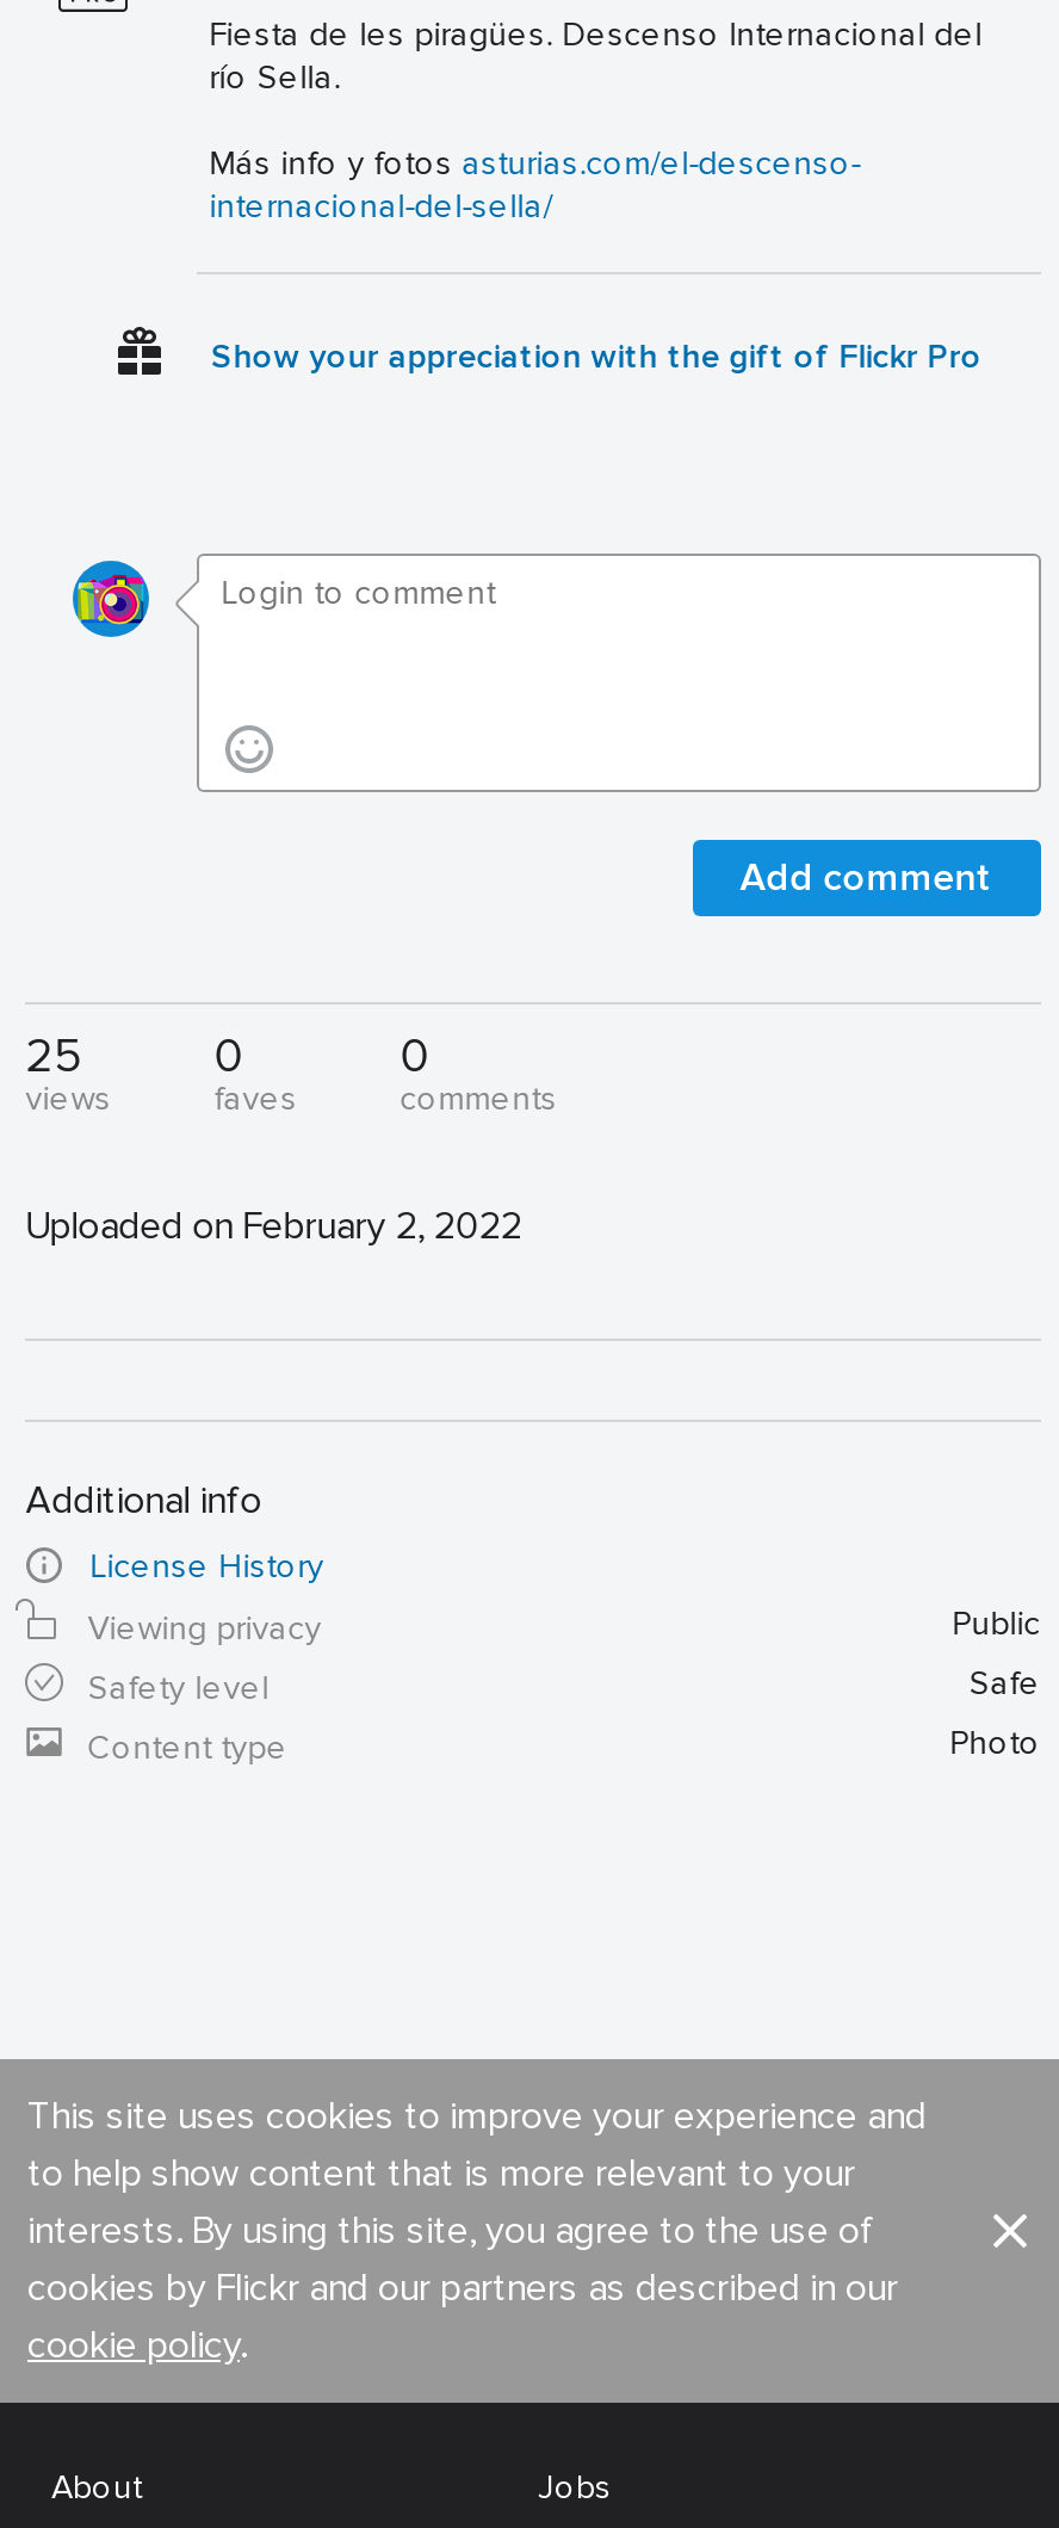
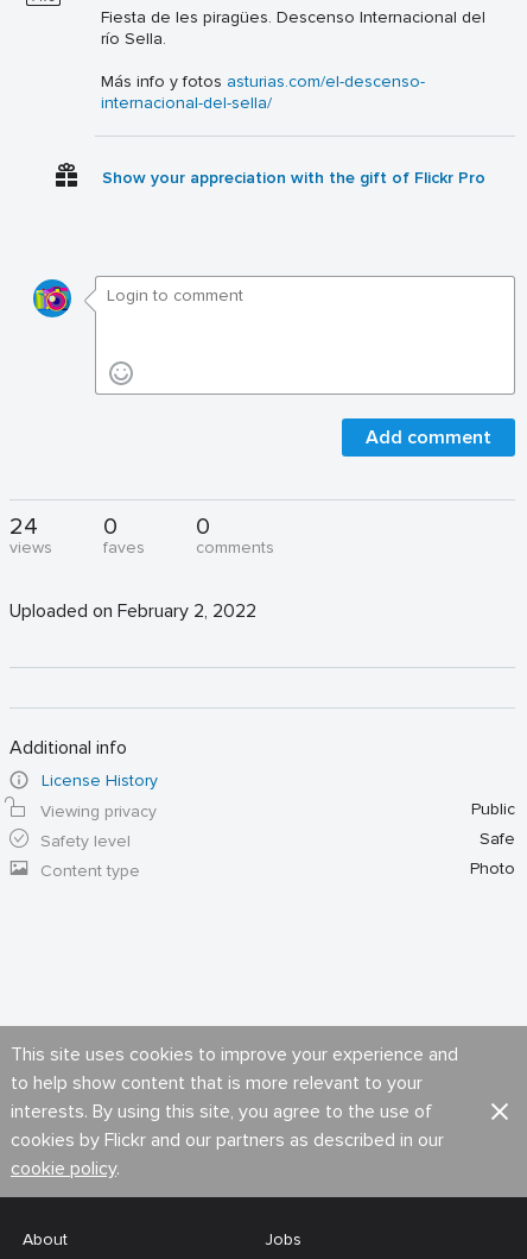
[26,1028,83,1086] 25 -> [10,512,38,541] 24

